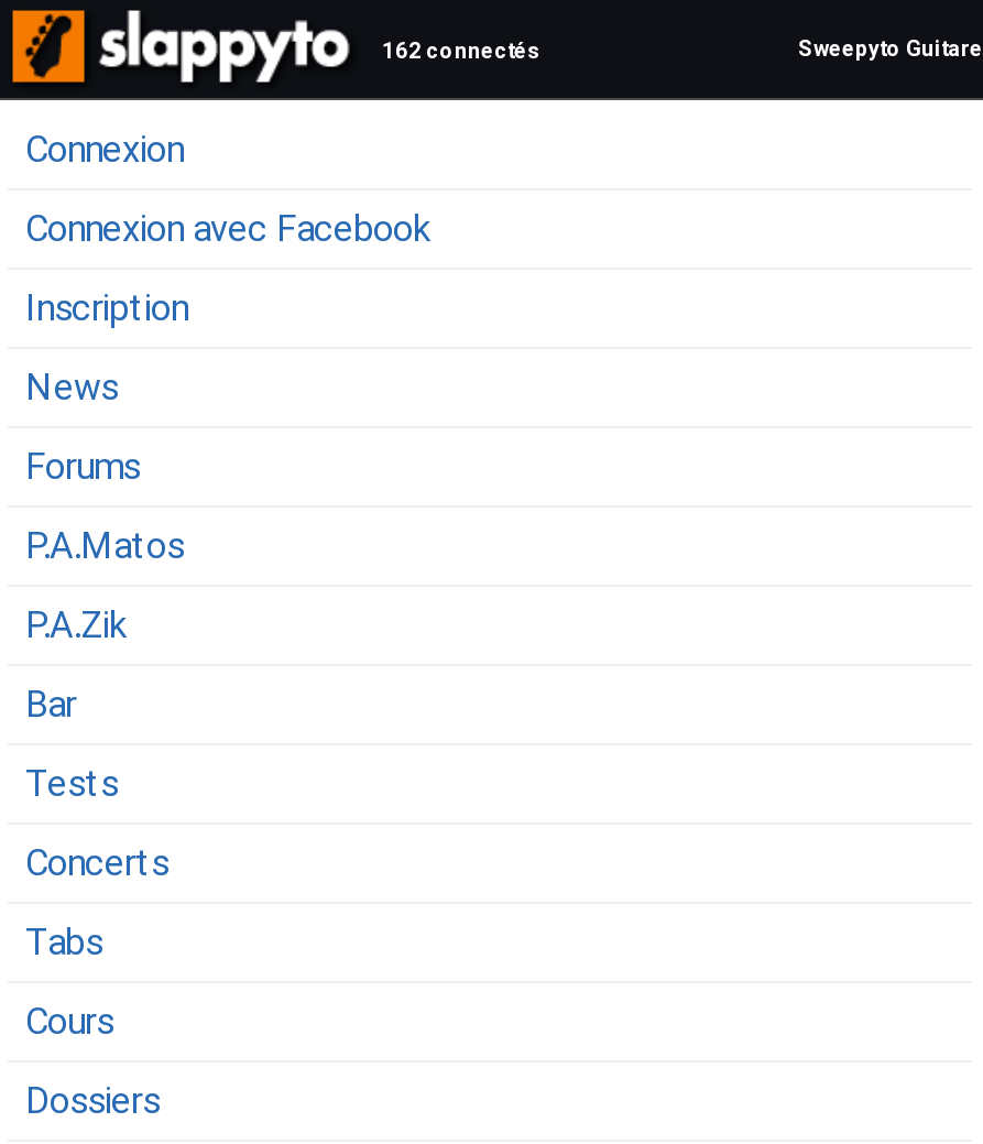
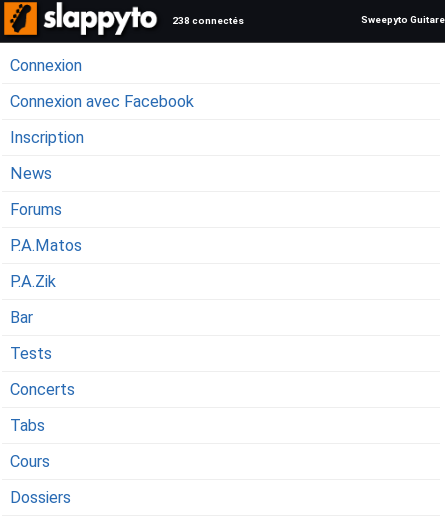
[382,39,540,63] 162 connectés -> [172,15,244,26] 238 connectés

